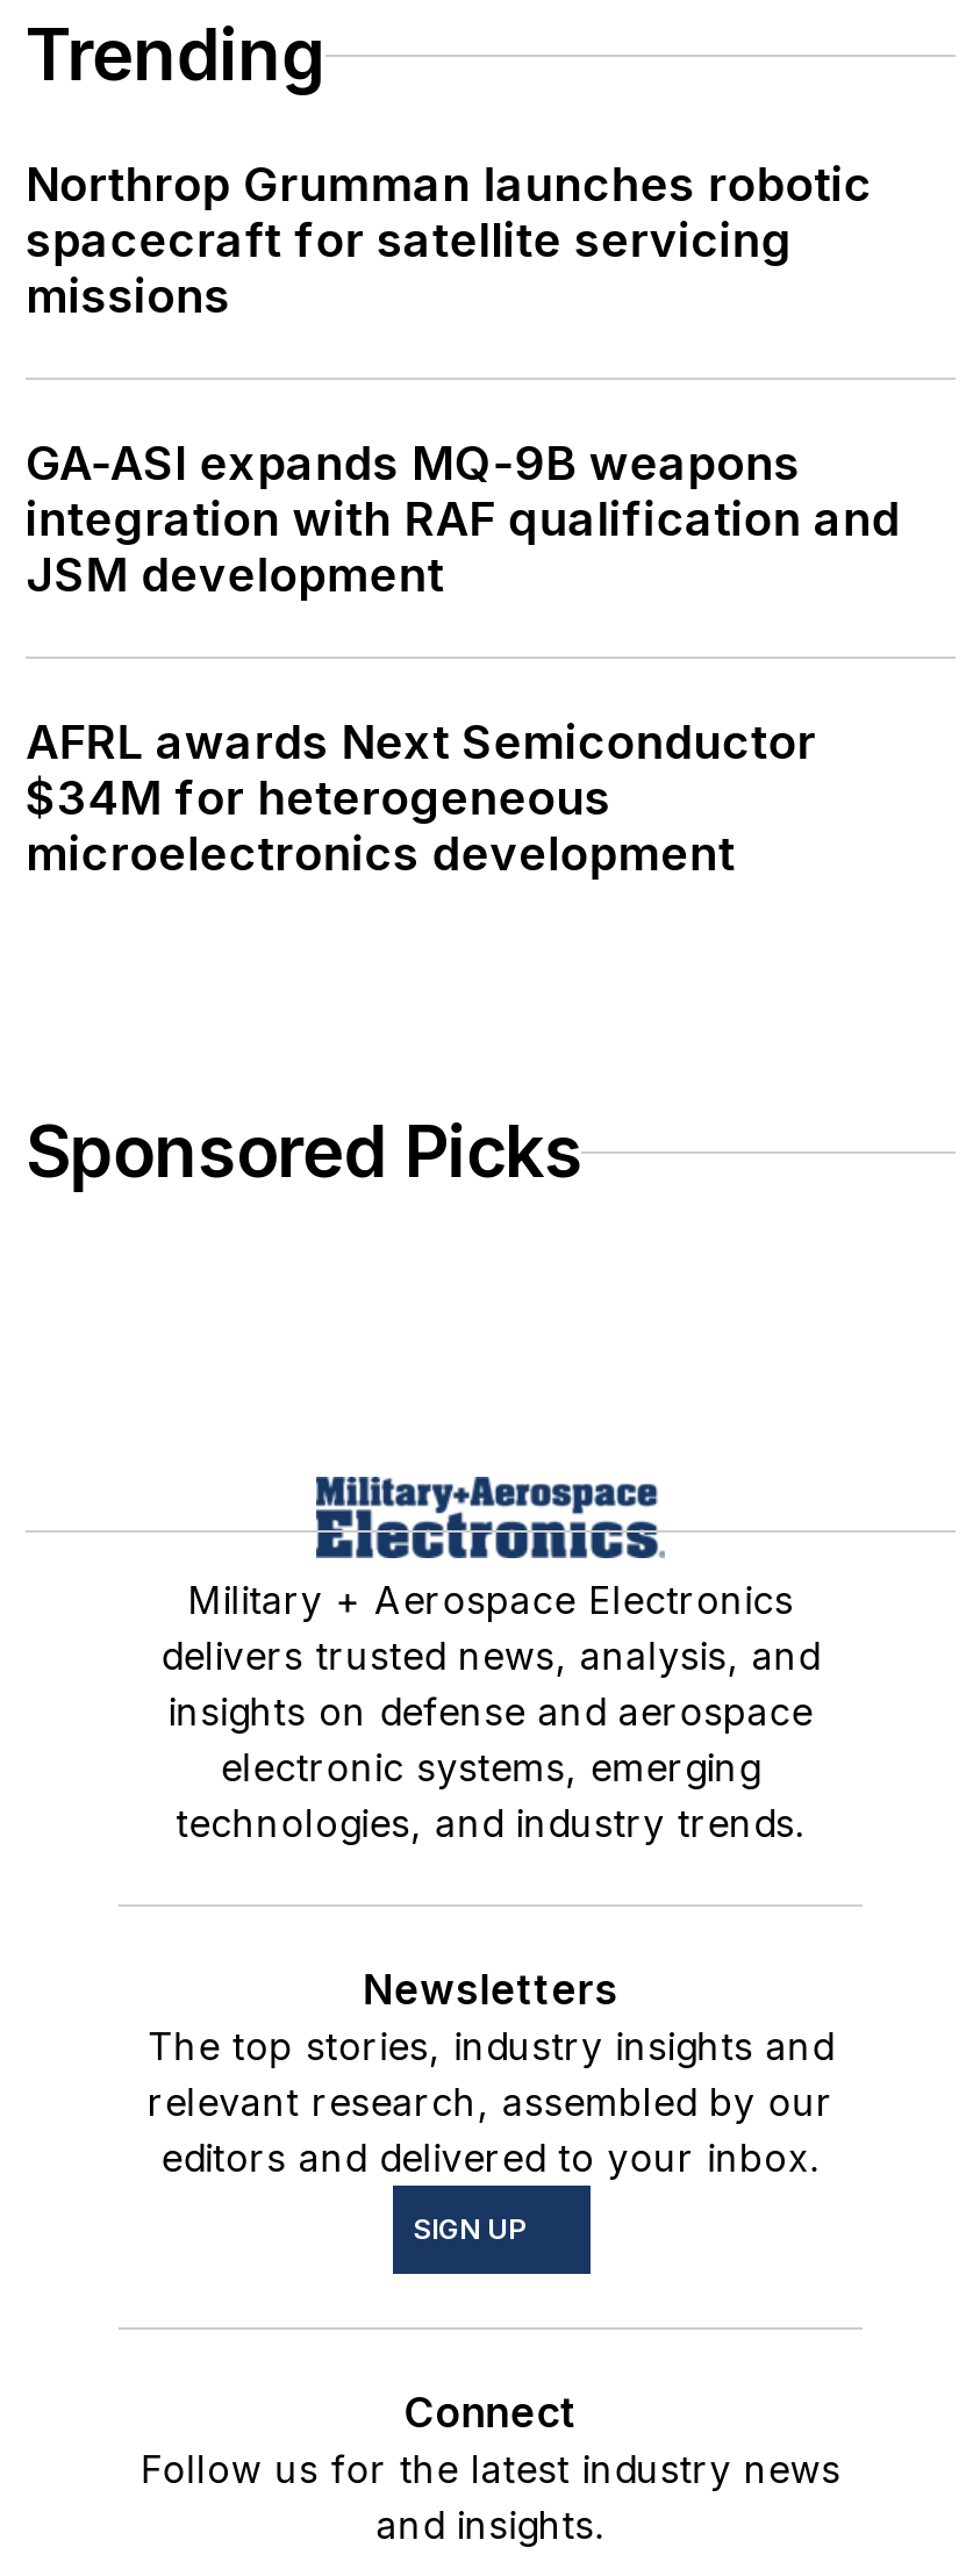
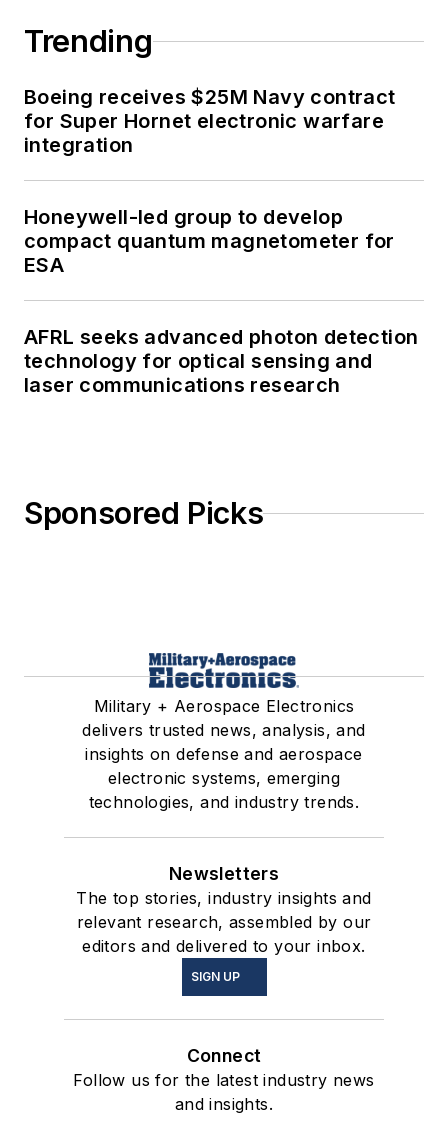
[26,157,872,324] Northrop Grumman launches robotic | spacecraft for satellite servicing | missions -> [24,85,396,157] Boeing receives $25M Navy contract | for Super Hornet electronic warfare | integration
[26,436,900,603] GA-ASI expands MQ-9B weapons | integration with RAF qualification and | JSM development -> [24,205,395,277] Honeywell-led group to develop | compact quantum magnetometer for | ESA
[26,715,816,882] AFRL awards Next Semiconductor | $34M for heterogeneous | microelectronics development -> [24,325,418,397] AFRL seeks advanced photon detection | technology for optical sensing and | laser communications research

